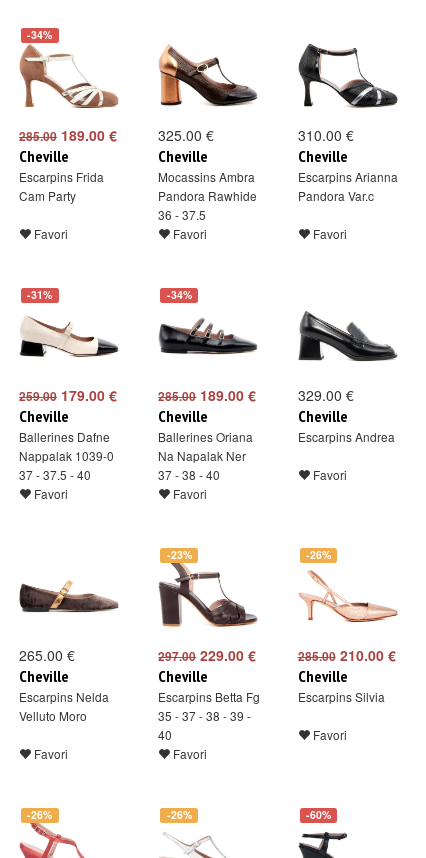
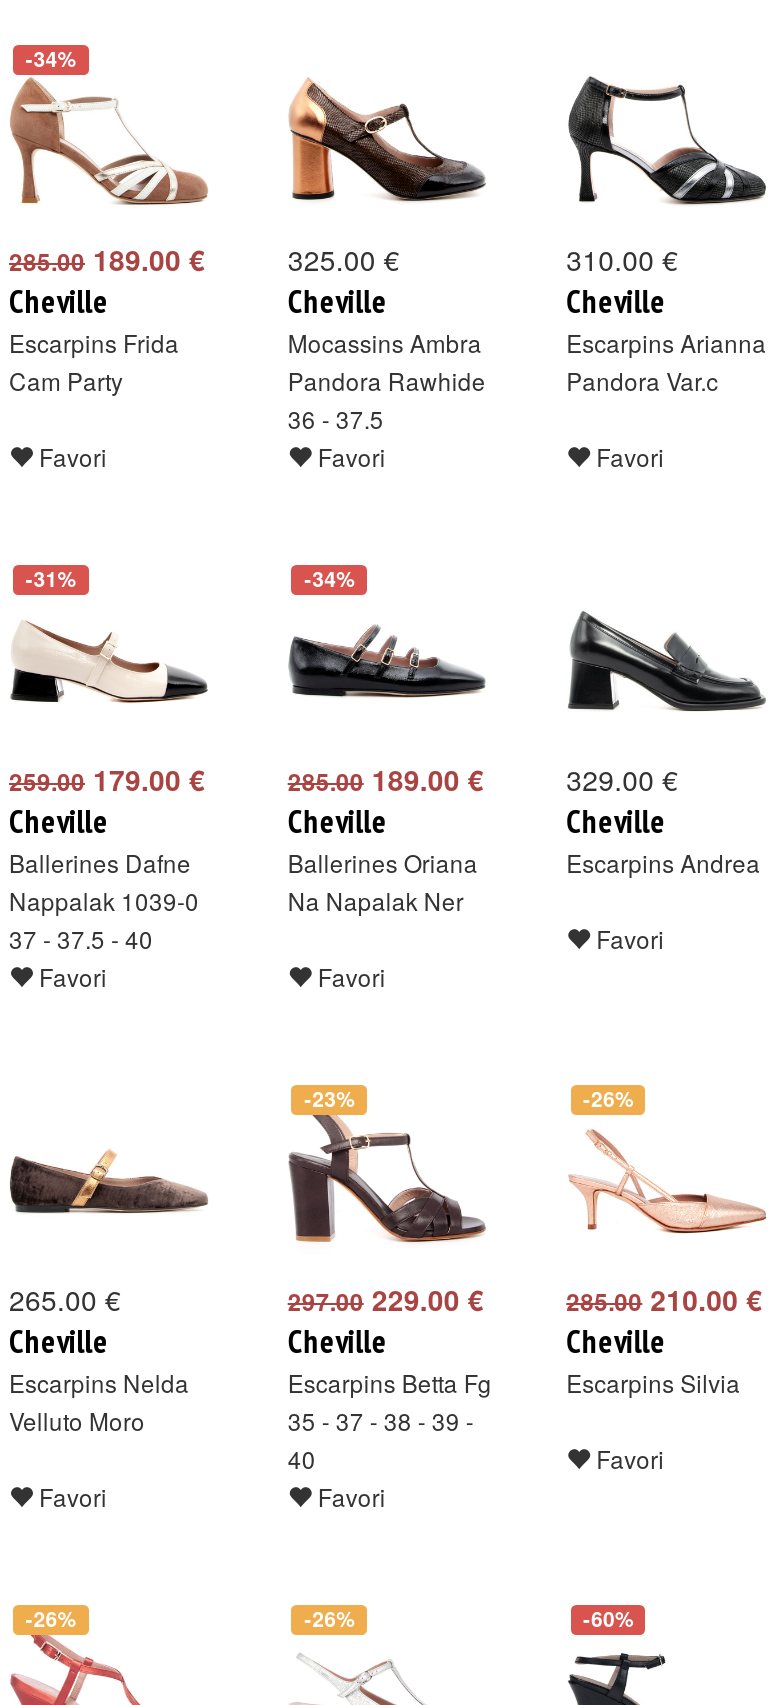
[158,466,220,483] 37 - 38 - 40 -> none

